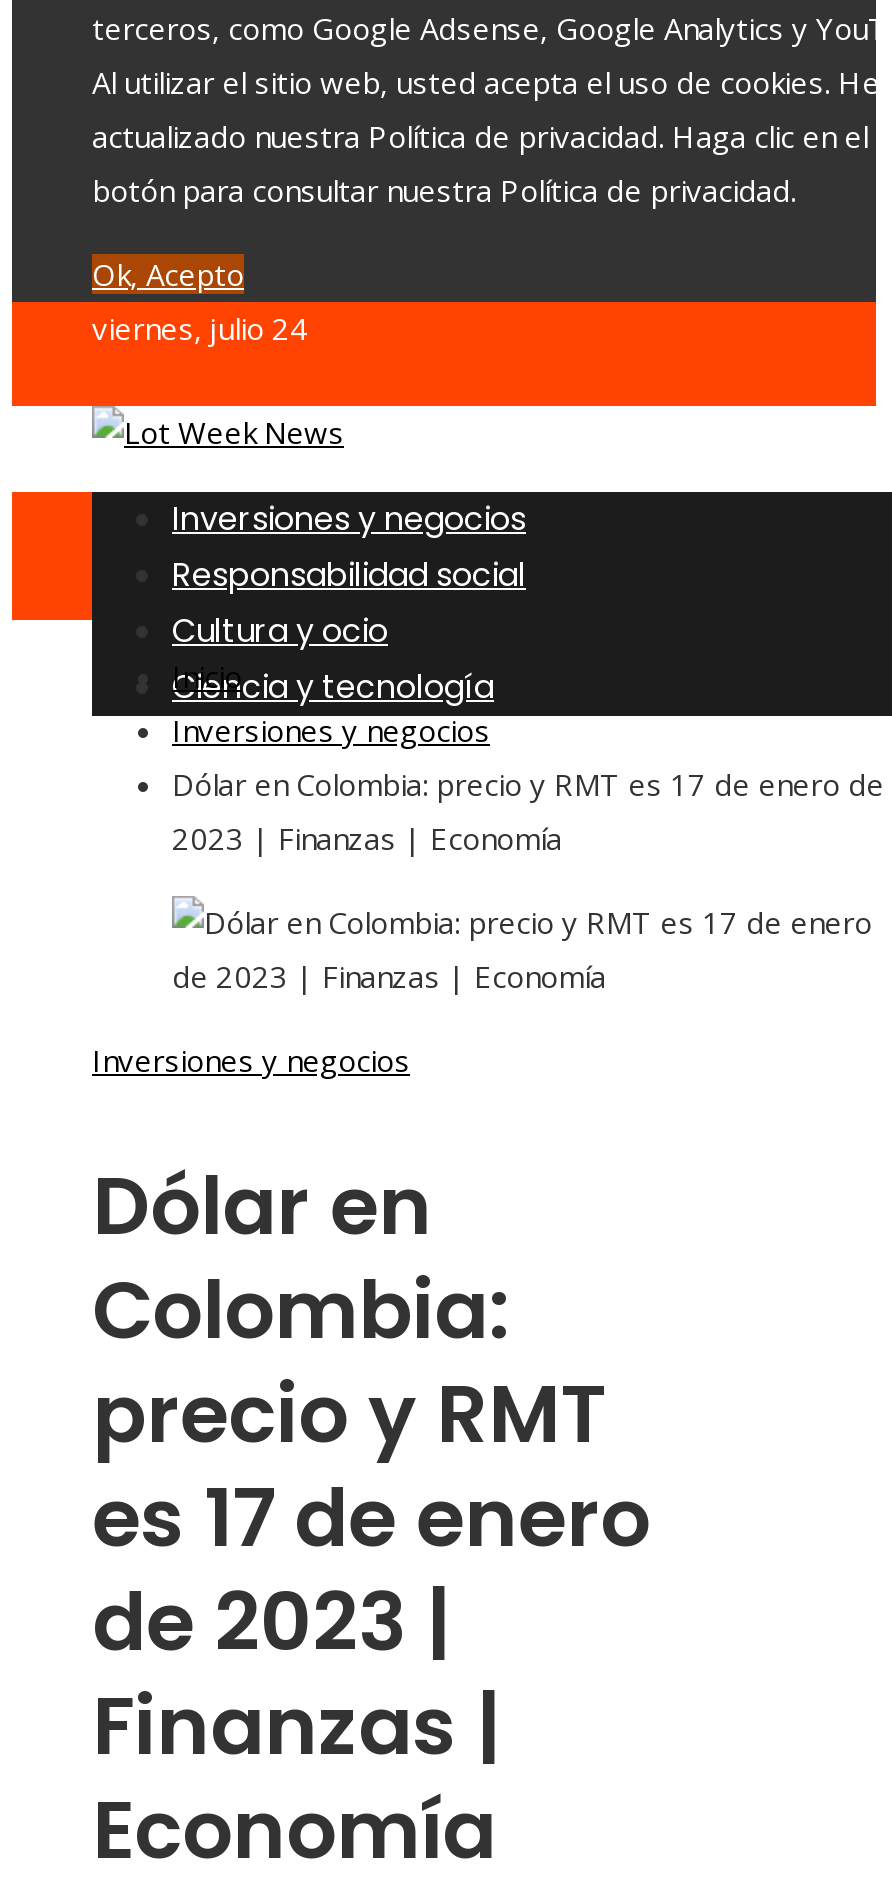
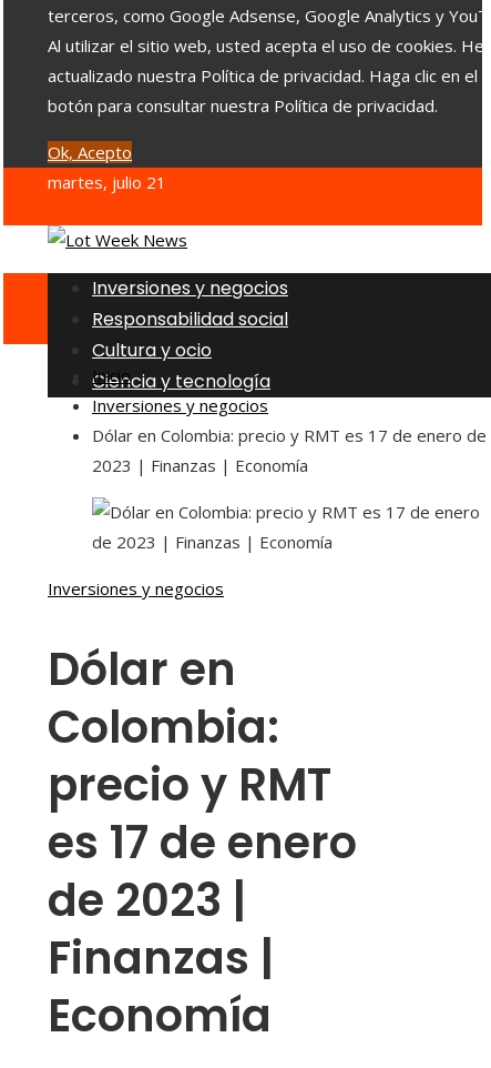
[92,308,308,348] viernes, julio 24 -> [48,171,166,193] martes, julio 21

